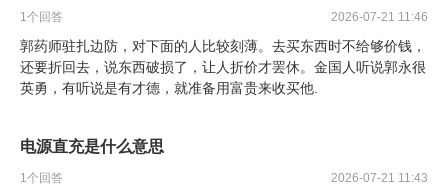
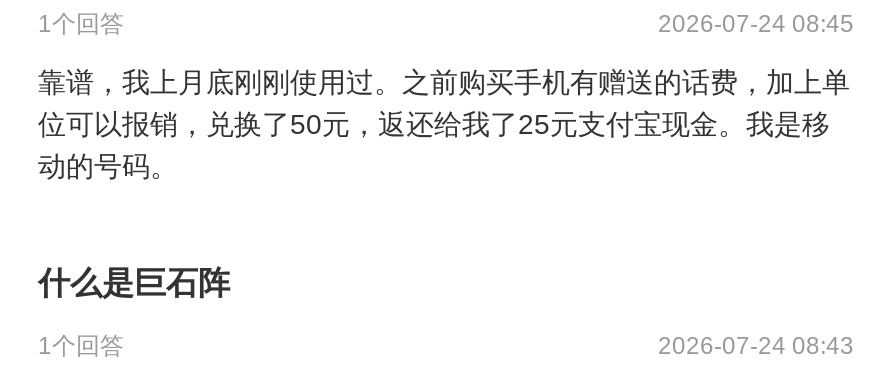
[331,10,428,24] 2026-07-21 11:46 -> [658,10,854,38] 2026-07-24 08:45
[20,38,426,96] 郭药师驻扎边防，对下面的人比较刻薄。去买东西时不给够价钱， | 还要折回去，说东西破损了，让人折价才罢休。金国人听说郭永很 | 英勇，有听说是有才德，就准备用富贵来收买他. -> [38,66,850,182] 靠谱，我上月底刚刚使用过。之前购买手机有赠送的话费，加上单 | 位可以报销，兑换了50元，返还给我了25元支付宝现金。我是移 | 动的号码。
[20,138,164,155] 电源直充是什么意思 -> [38,266,230,300] 什么是巨石阵
[331,171,428,185] 2026-07-21 11:43 -> [658,332,854,360] 2026-07-24 08:43

